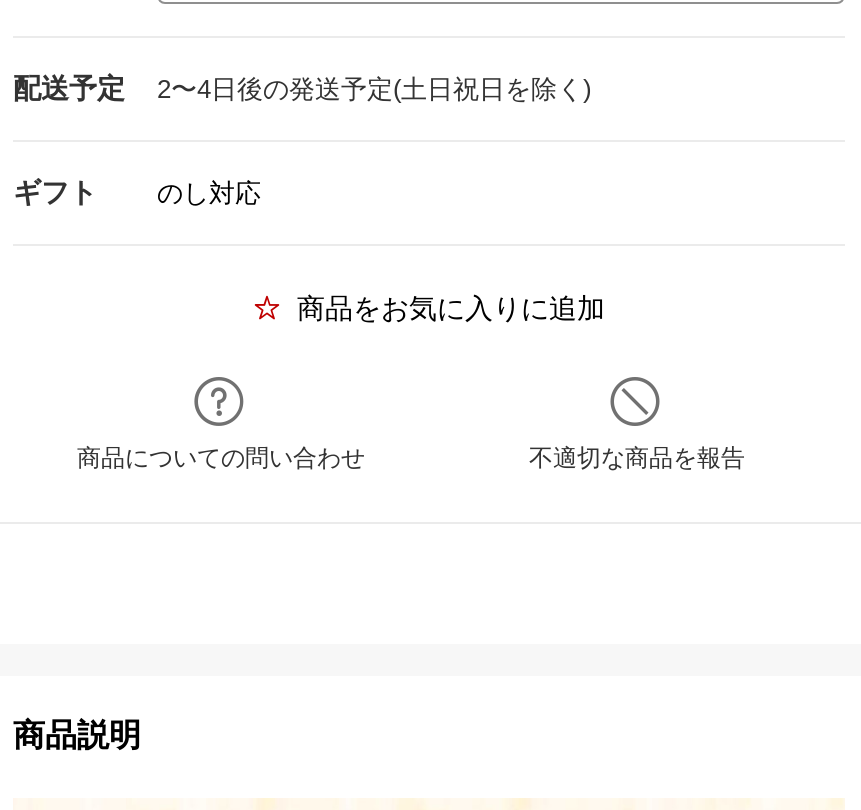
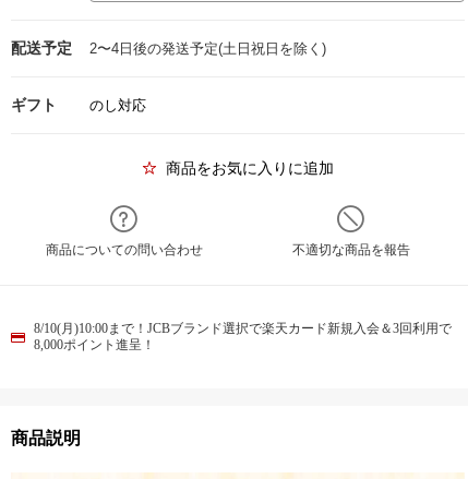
none -> [34,321,452,352] 8/10(月)10:00まで！JCBブランド選択で楽天カード新規入会＆3回利用で | 8,000ポイント進呈！

